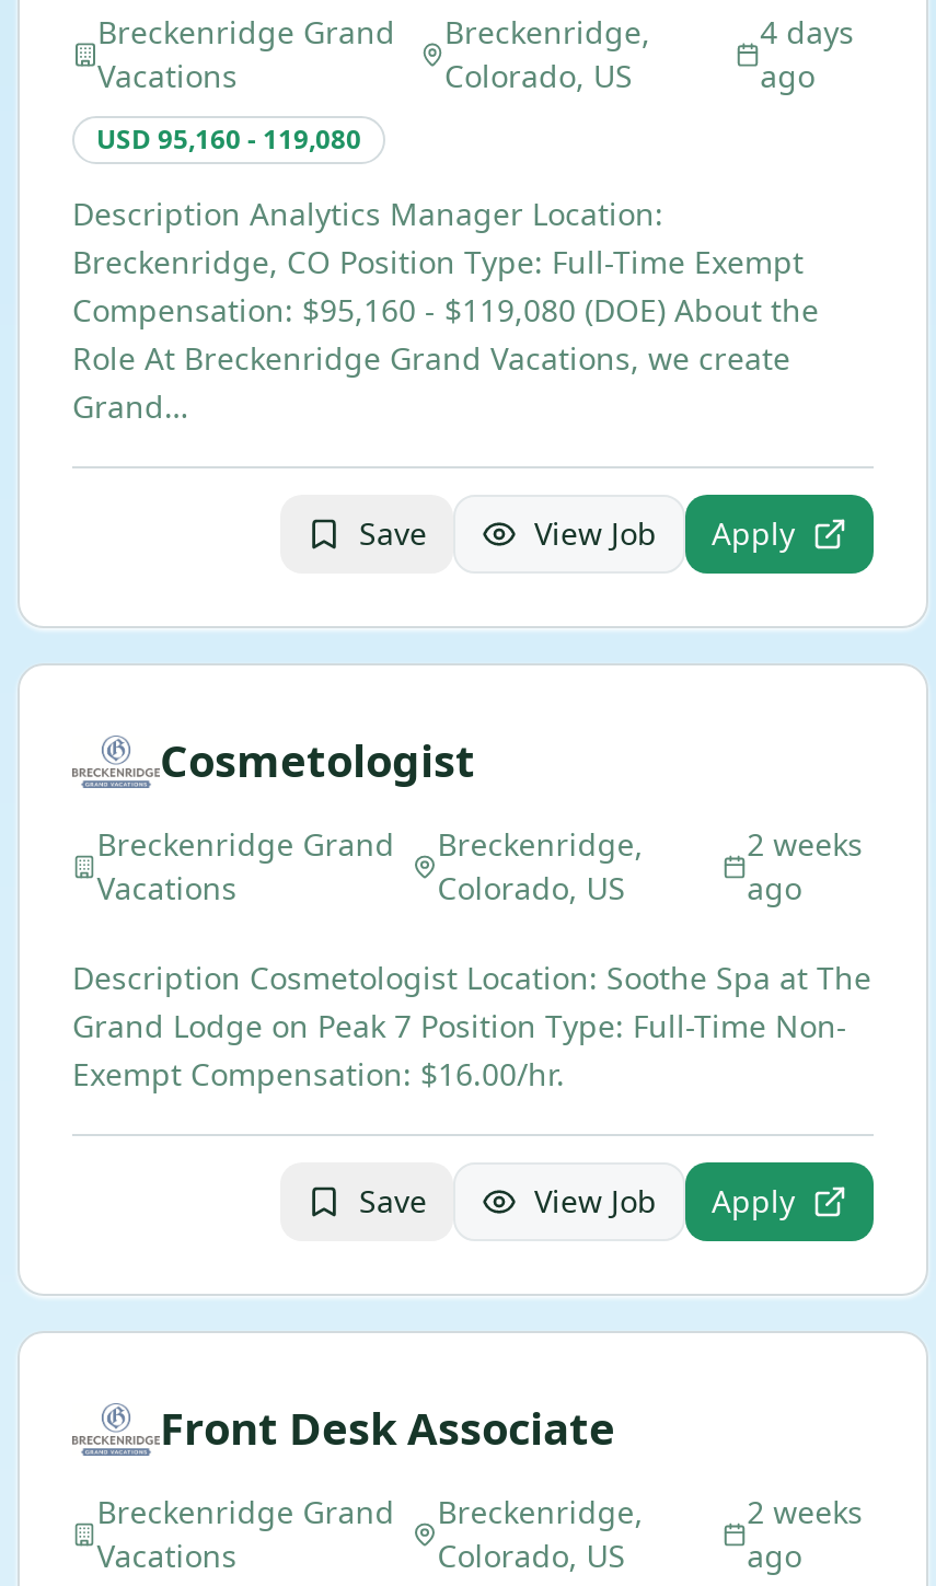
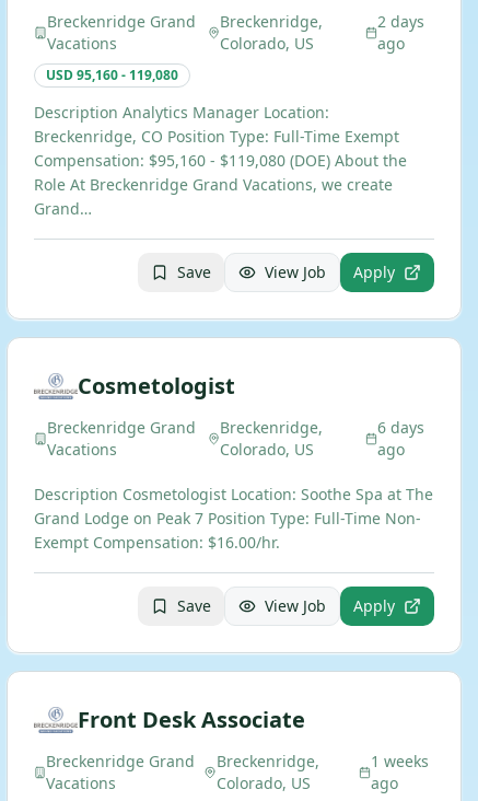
[760,11,854,53] 4 days -> [377,11,425,32] 2 days
[747,823,863,865] 2 weeks -> [377,417,425,438] 6 days
[747,1491,863,1532] 2 weeks -> [371,751,429,771] 1 weeks

